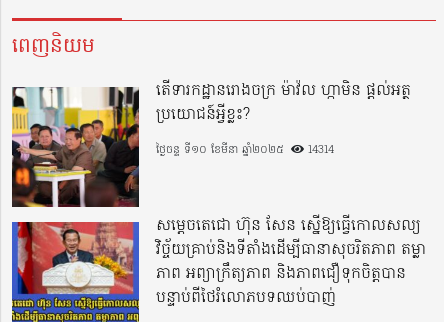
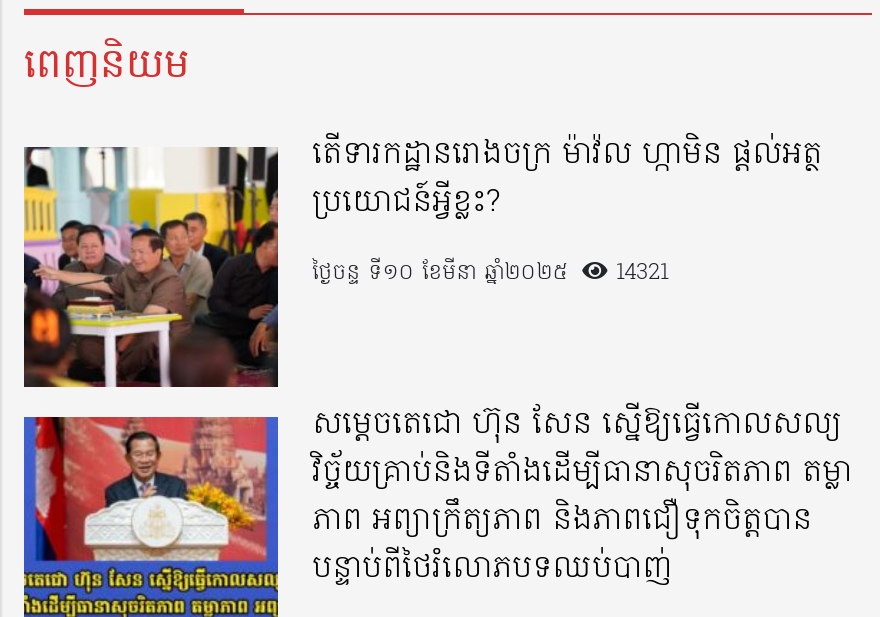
[304,142,334,158] 14314 -> [608,257,668,289] 14321

